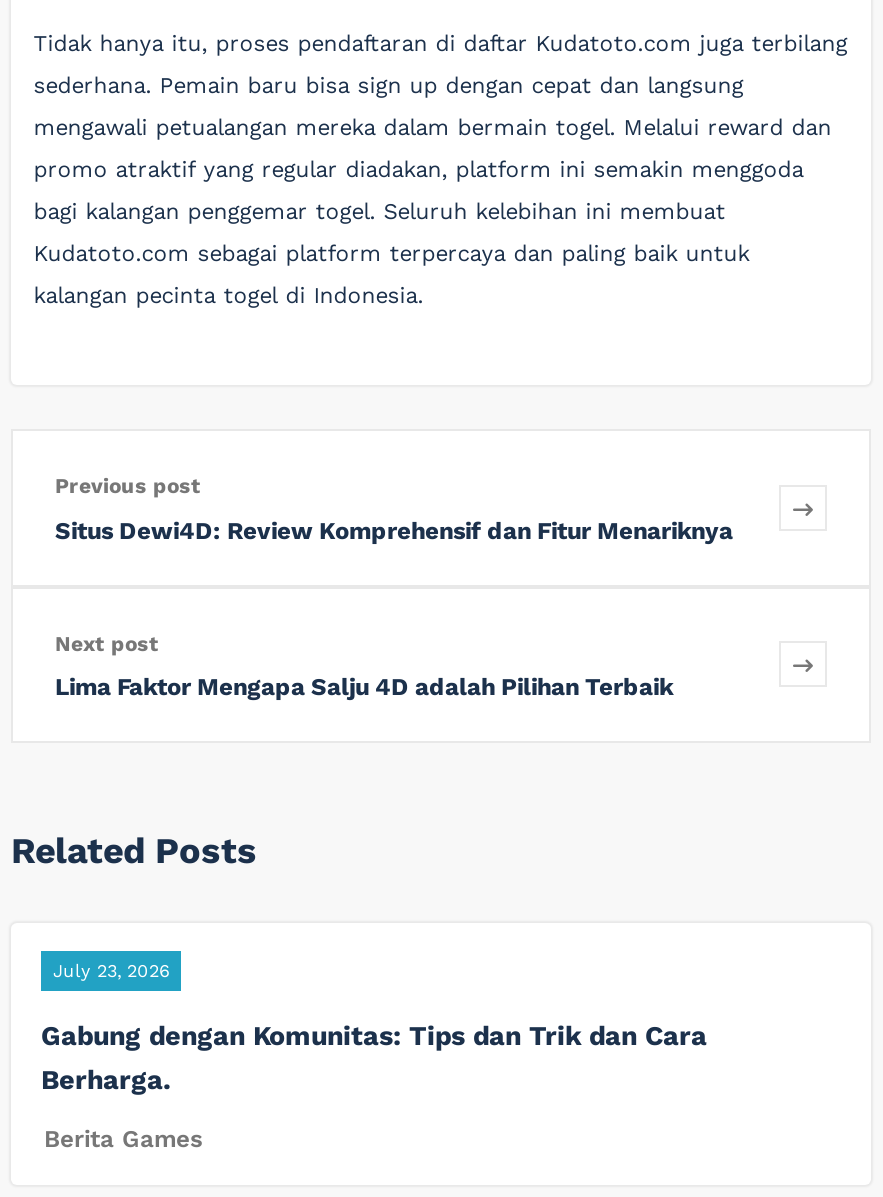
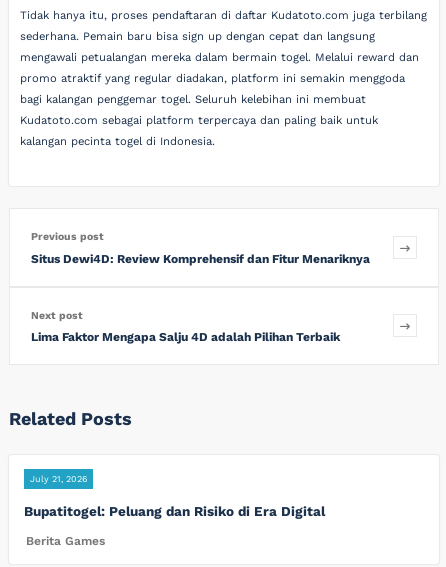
[53,960,169,980] July 23, 2026 -> [30,474,87,484] July 21, 2026
[41,1018,707,1094] Gabung dengan Komunitas: Tips dan Trik dan Cara | Berharga. -> [24,503,325,519] Bupatitogel: Peluang dan Risiko di Era Digital

